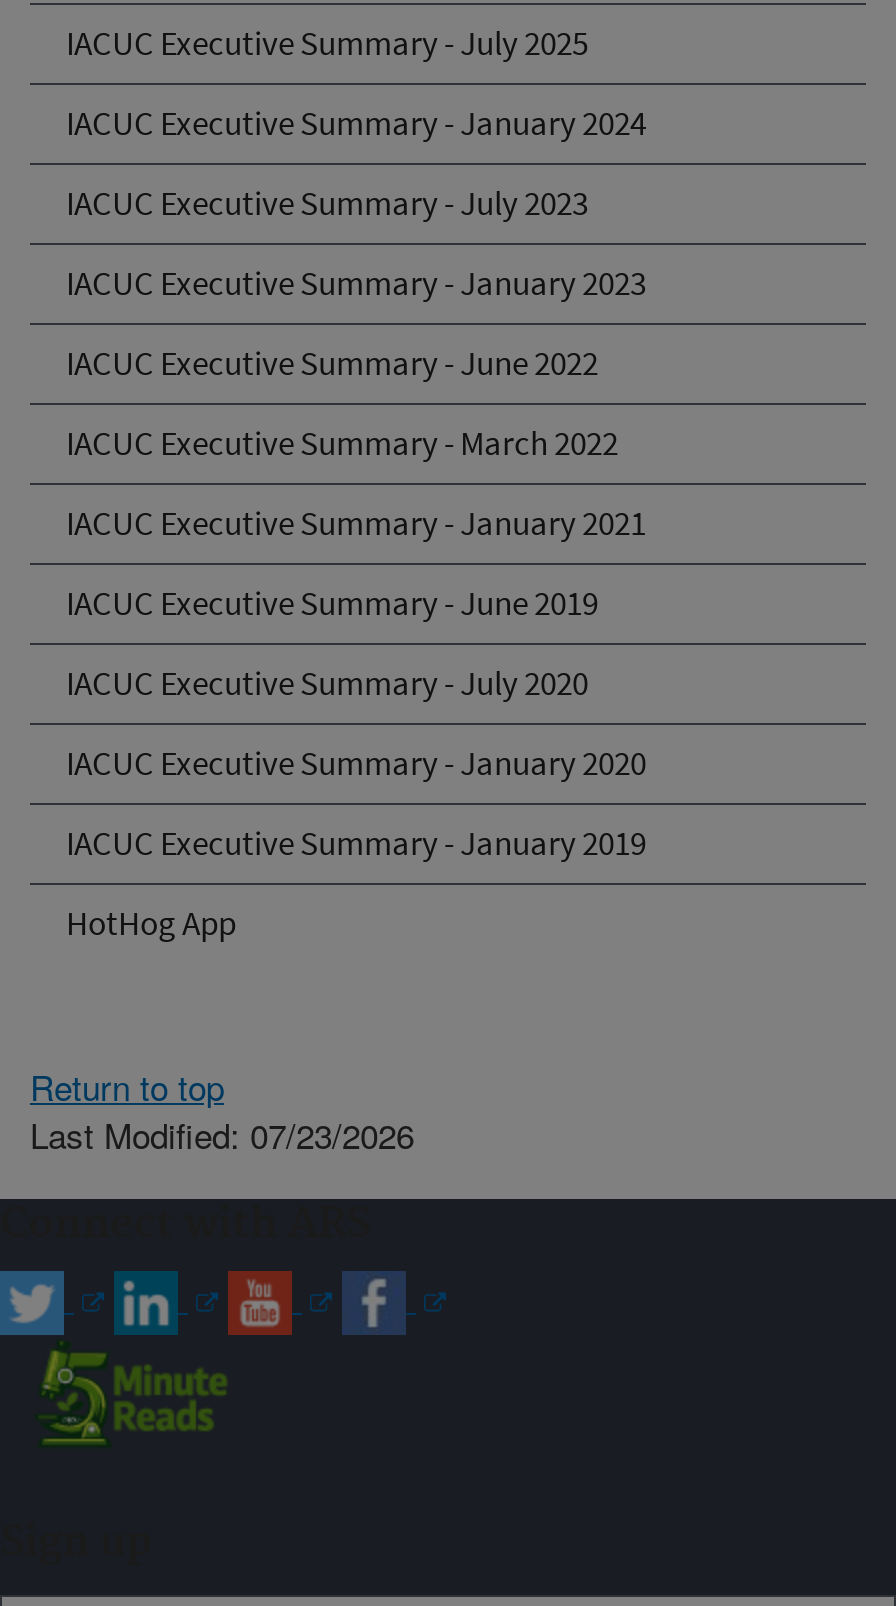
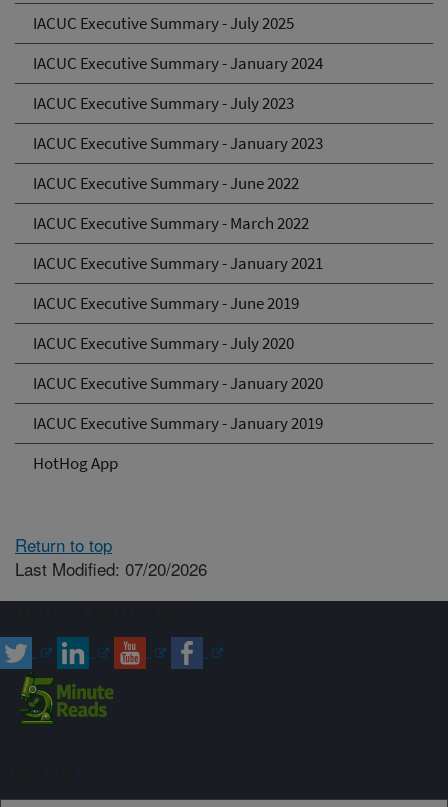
[30,1108,414,1158] Last Modified: 07/23/2026 -> [15,555,207,580] Last Modified: 07/20/2026

